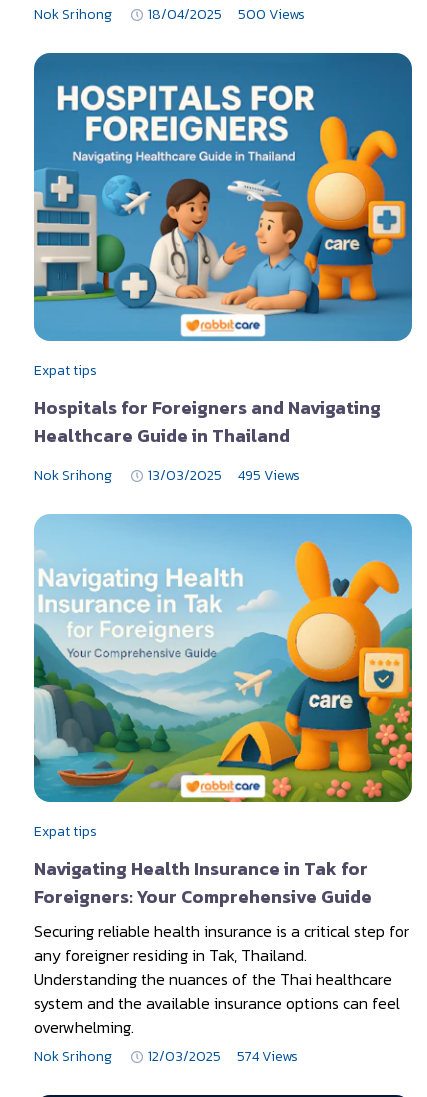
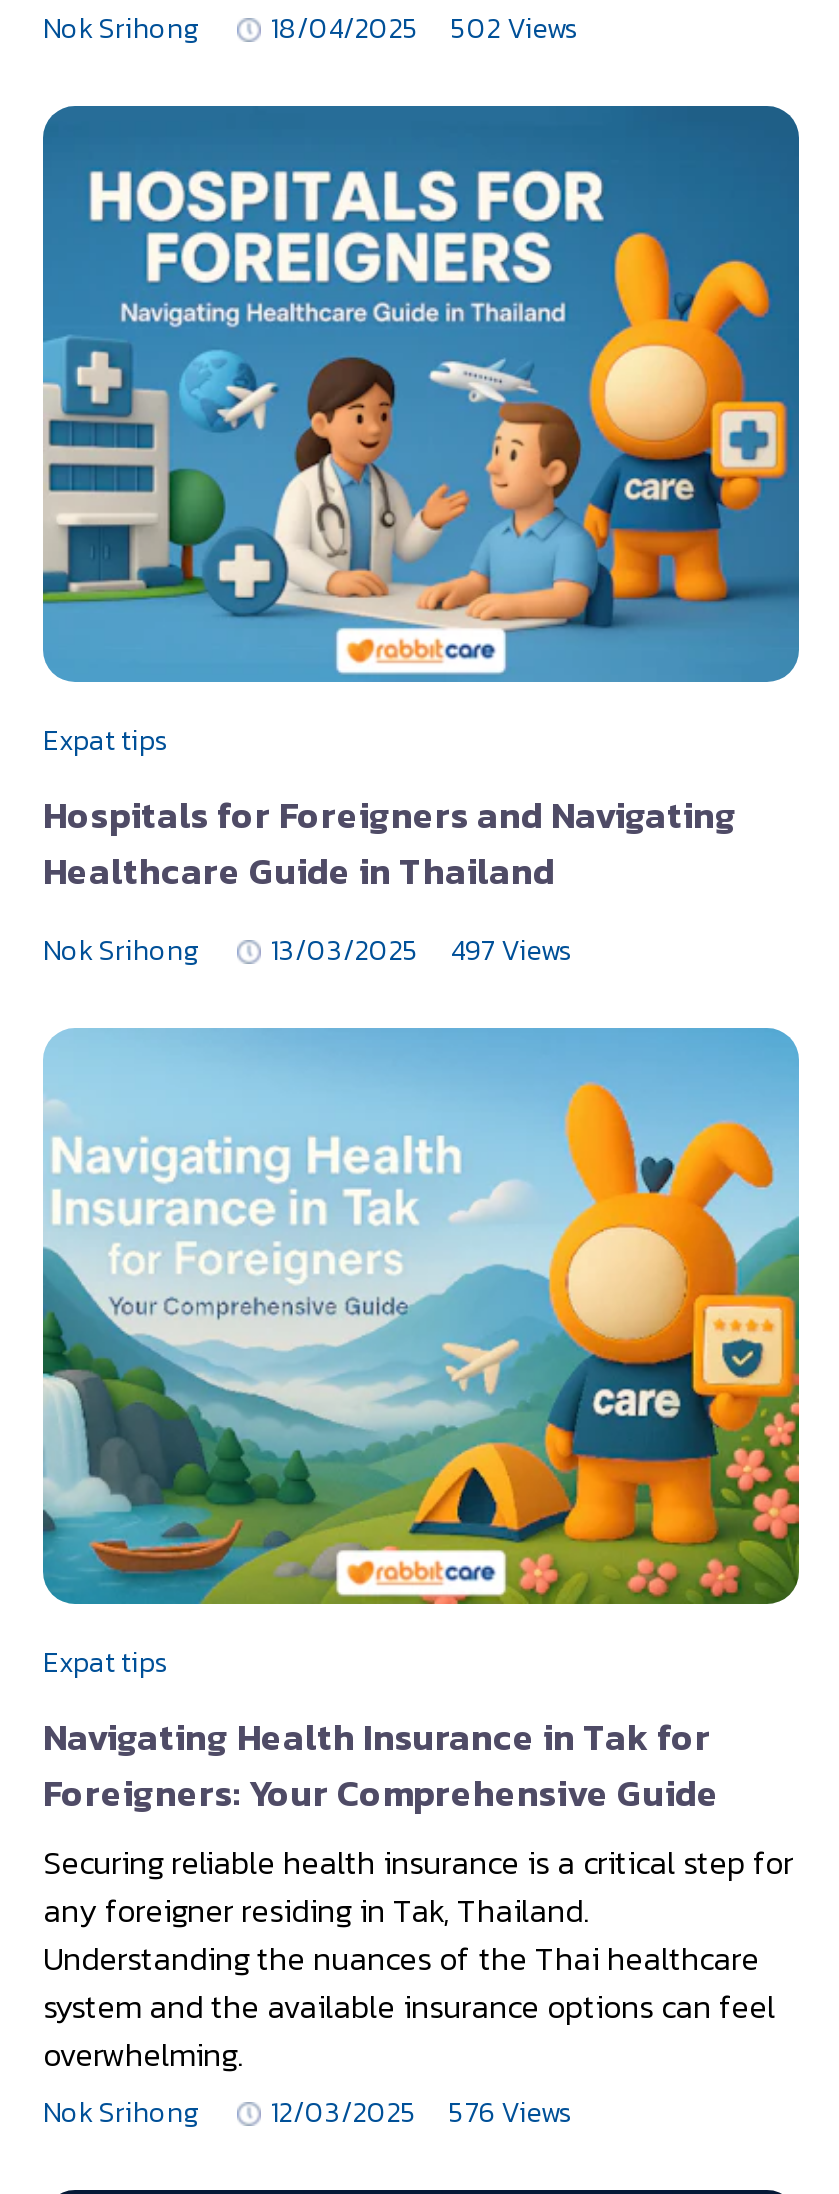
[34,4,305,25] Nok Srihong 18/04/2025 500 Views -> [43,9,579,51] Nok Srihong 18/04/2025 502 Views
[34,465,300,486] Nok Srihong 13/03/2025 495 Views -> [43,931,573,973] Nok Srihong 13/03/2025 497 Views
[34,1046,298,1067] Nok Srihong 12/03/2025 574 Views -> [43,2093,573,2135] Nok Srihong 12/03/2025 576 Views

